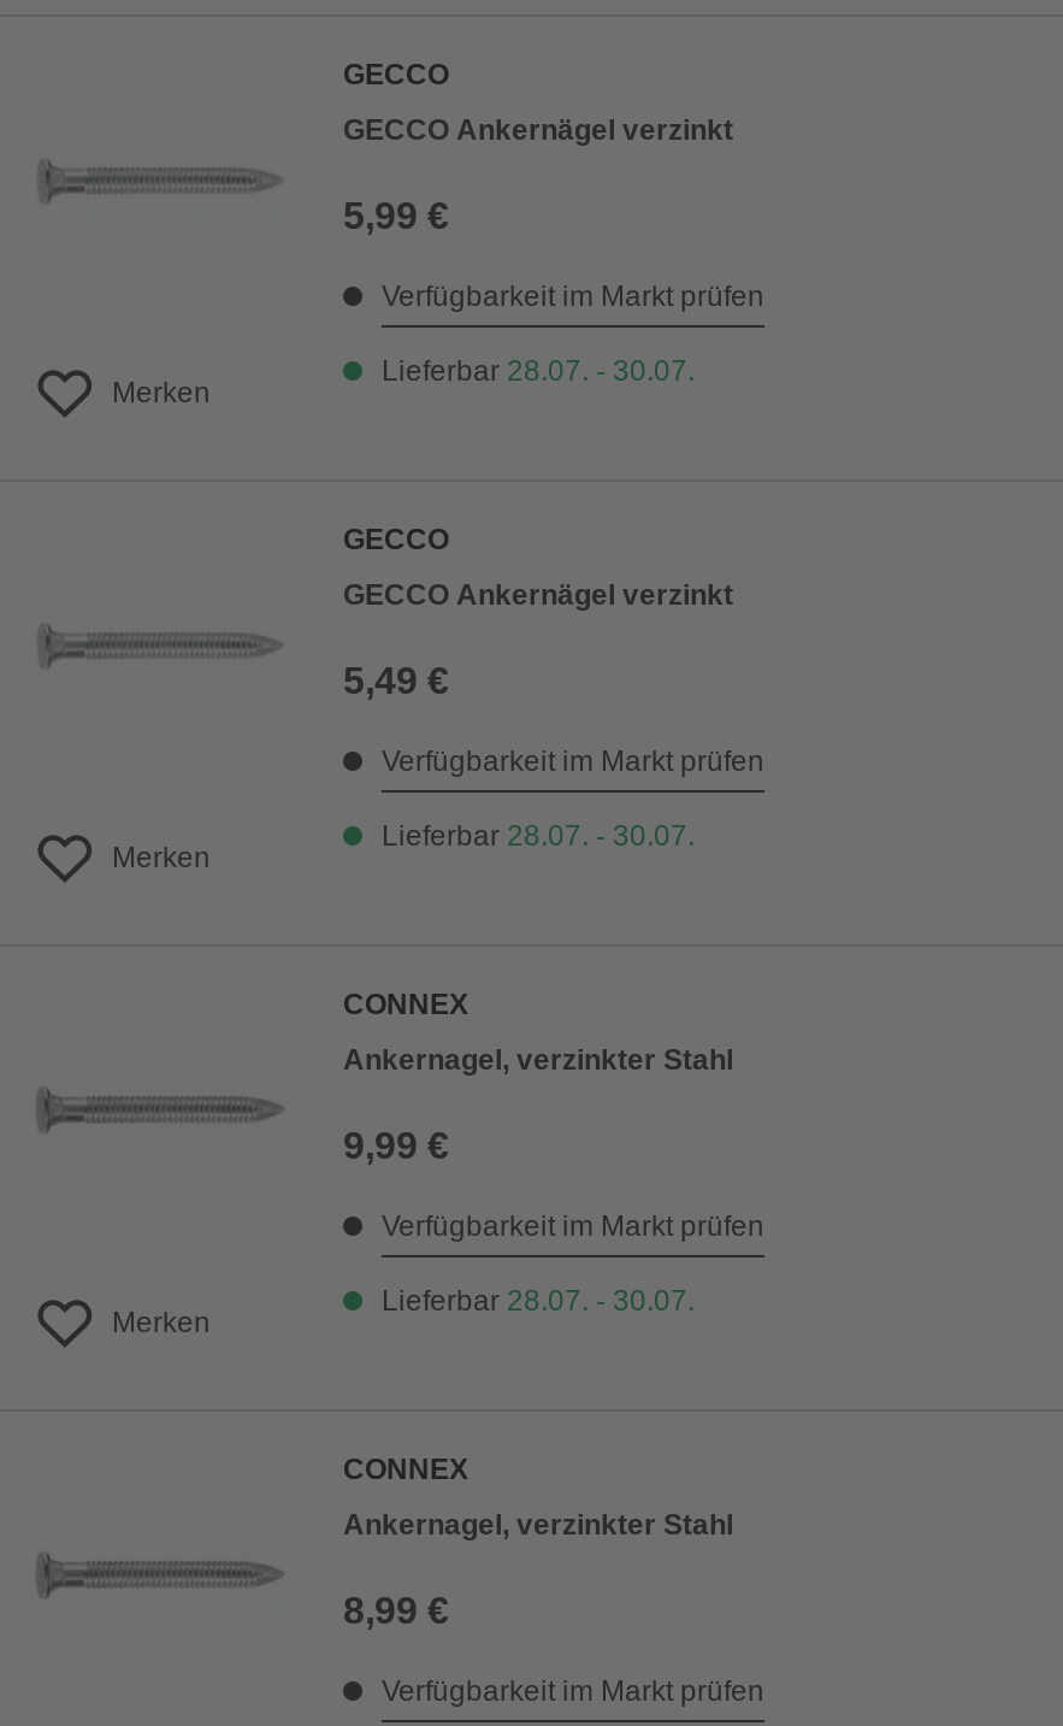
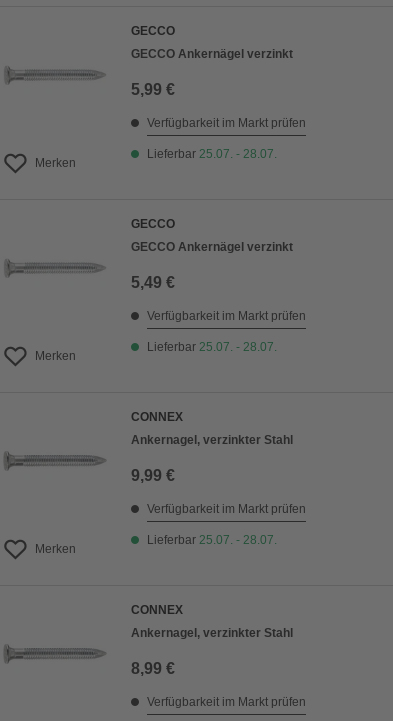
[382,354,695,388] Lieferbar 28.07. - 30.07. -> [147,147,277,161] Lieferbar 25.07. - 28.07.
[382,819,695,853] Lieferbar 28.07. - 30.07. -> [147,340,277,354] Lieferbar 25.07. - 28.07.
[382,1284,695,1318] Lieferbar 28.07. - 30.07. -> [147,533,277,547] Lieferbar 25.07. - 28.07.

